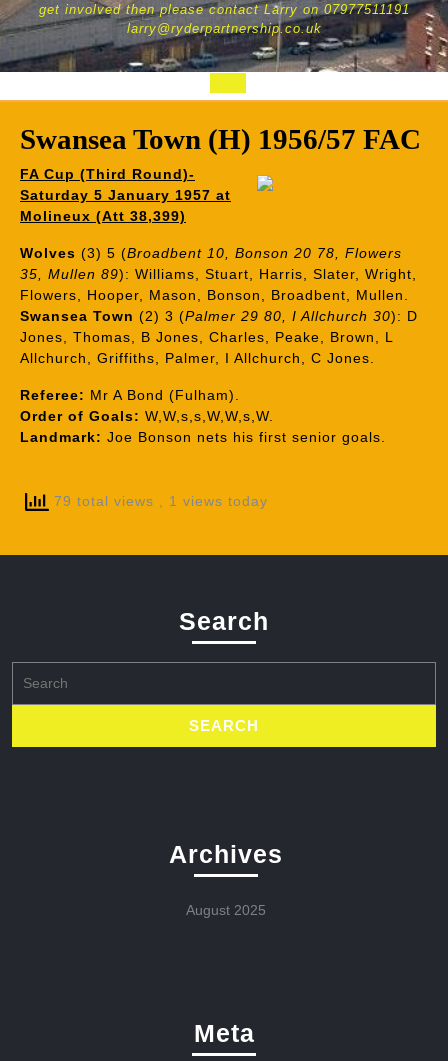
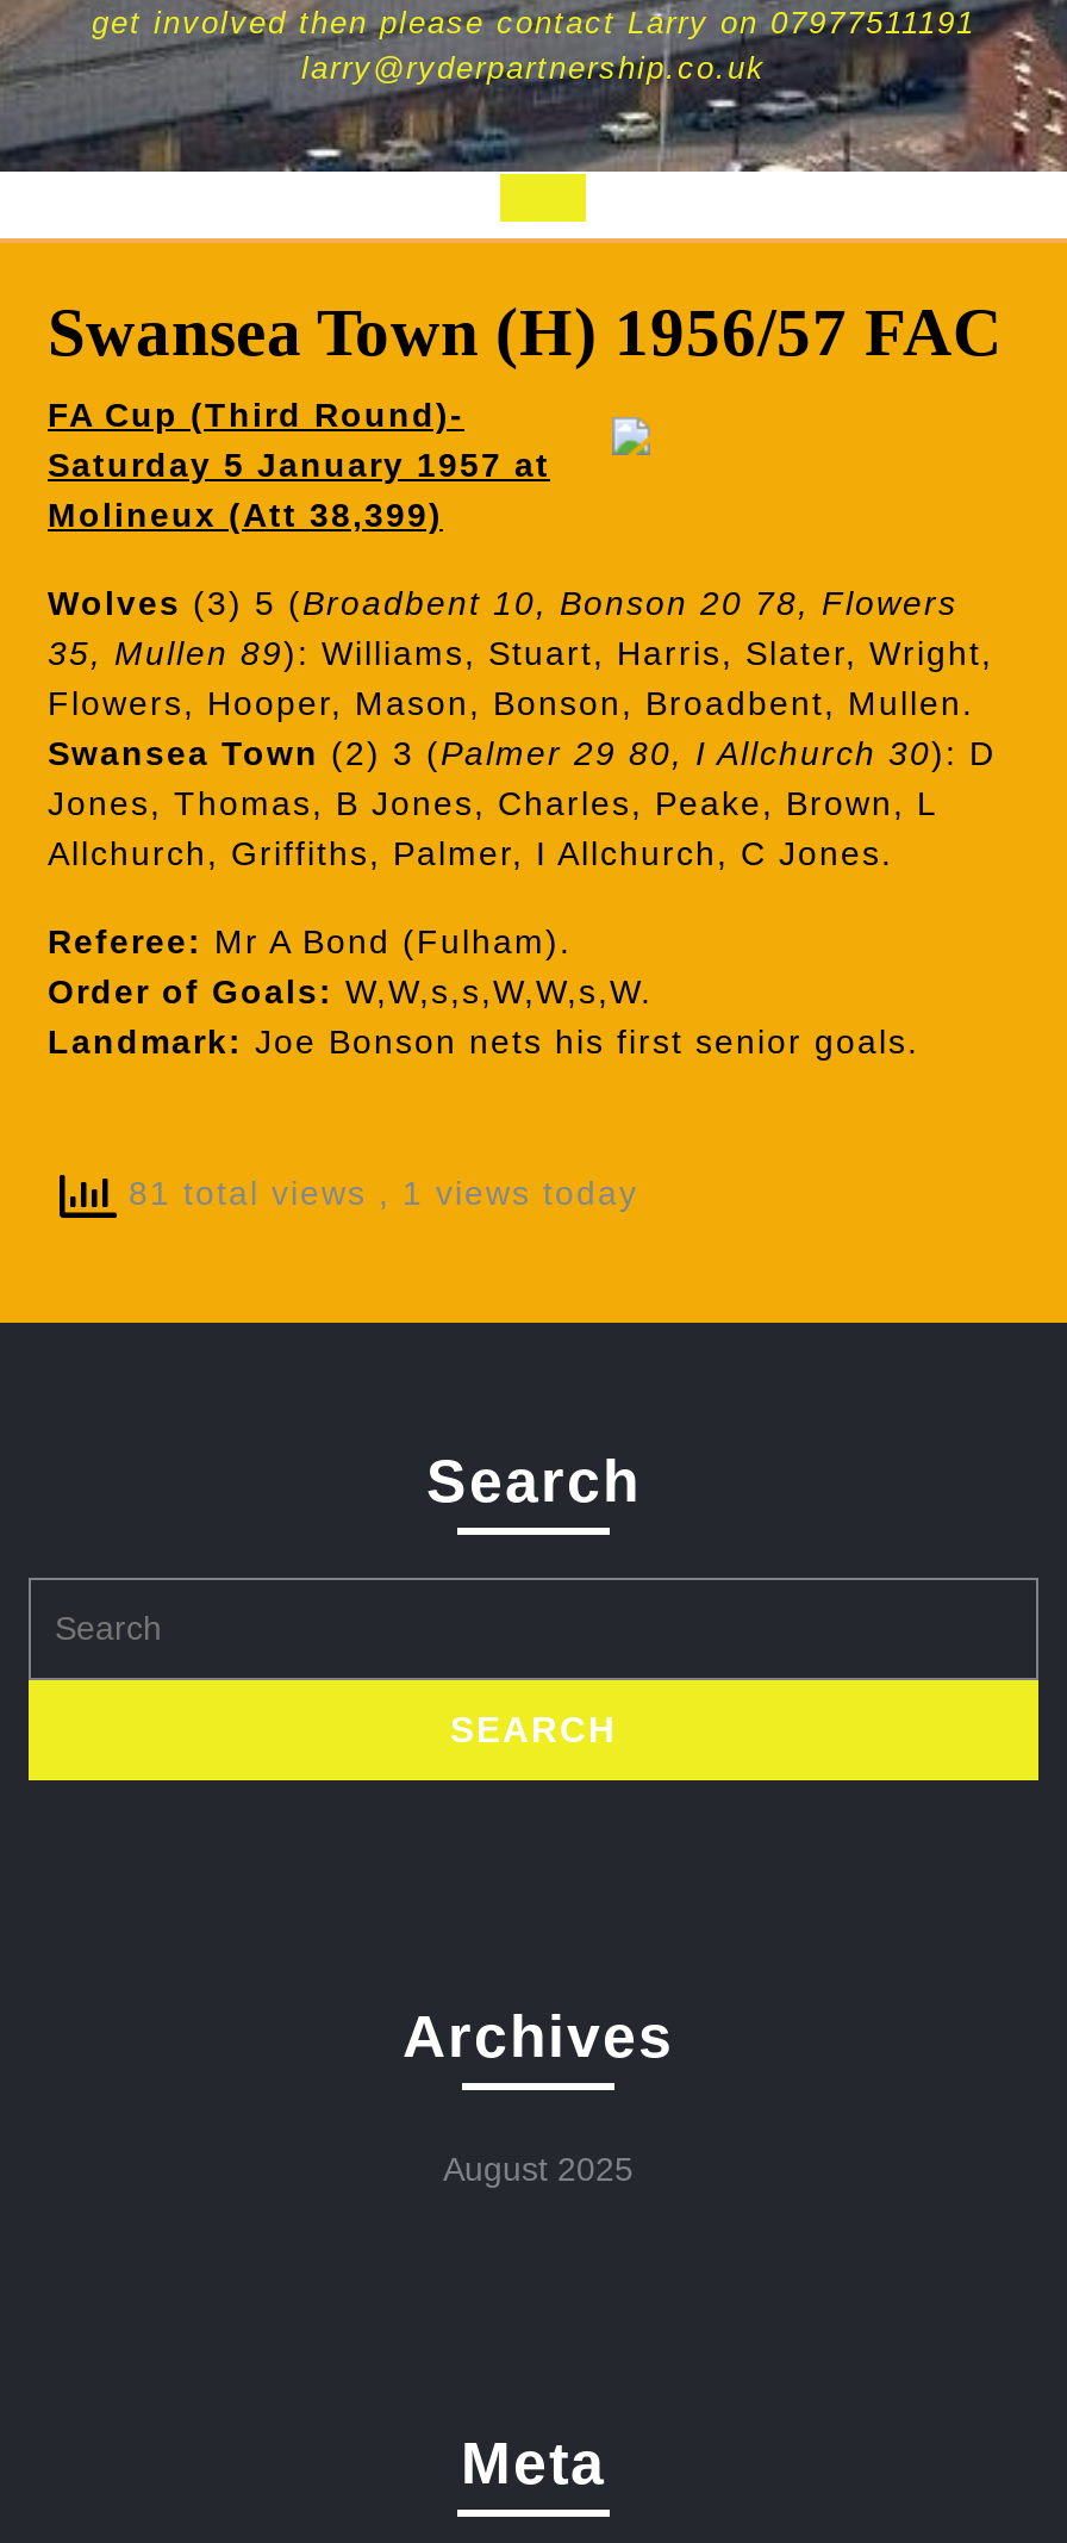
[49,493,268,509] 79 total views, 1 views today -> [117,1174,638,1212] 81 total views, 1 views today

